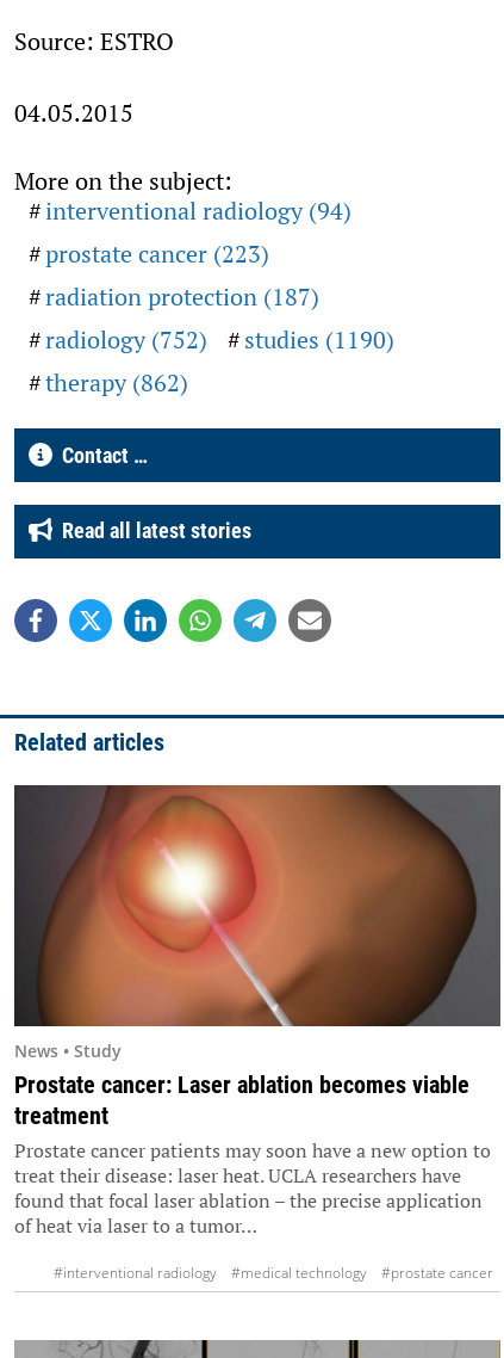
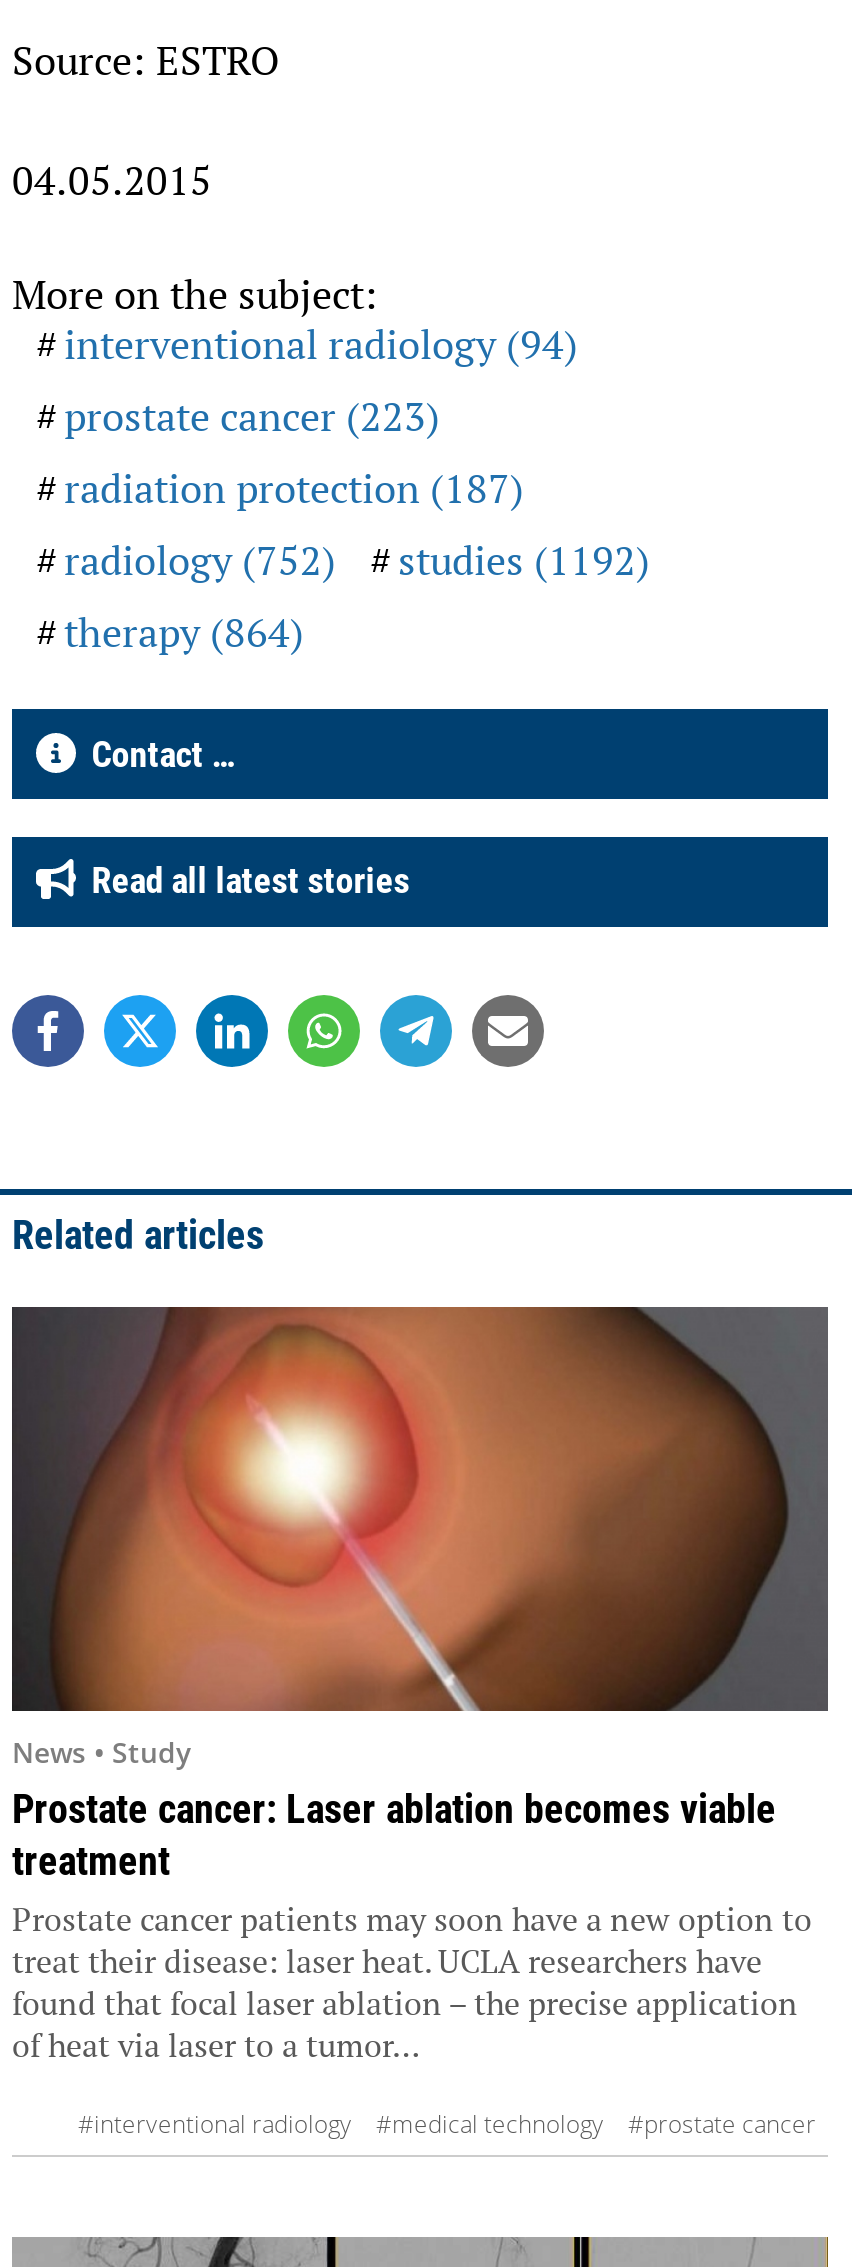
[45,324,394,356] radiology (752) studies (1190) -> [64,534,650,588] radiology (752) studies (1192)
[45,367,188,399] therapy (862) -> [64,606,304,660] therapy (864)

